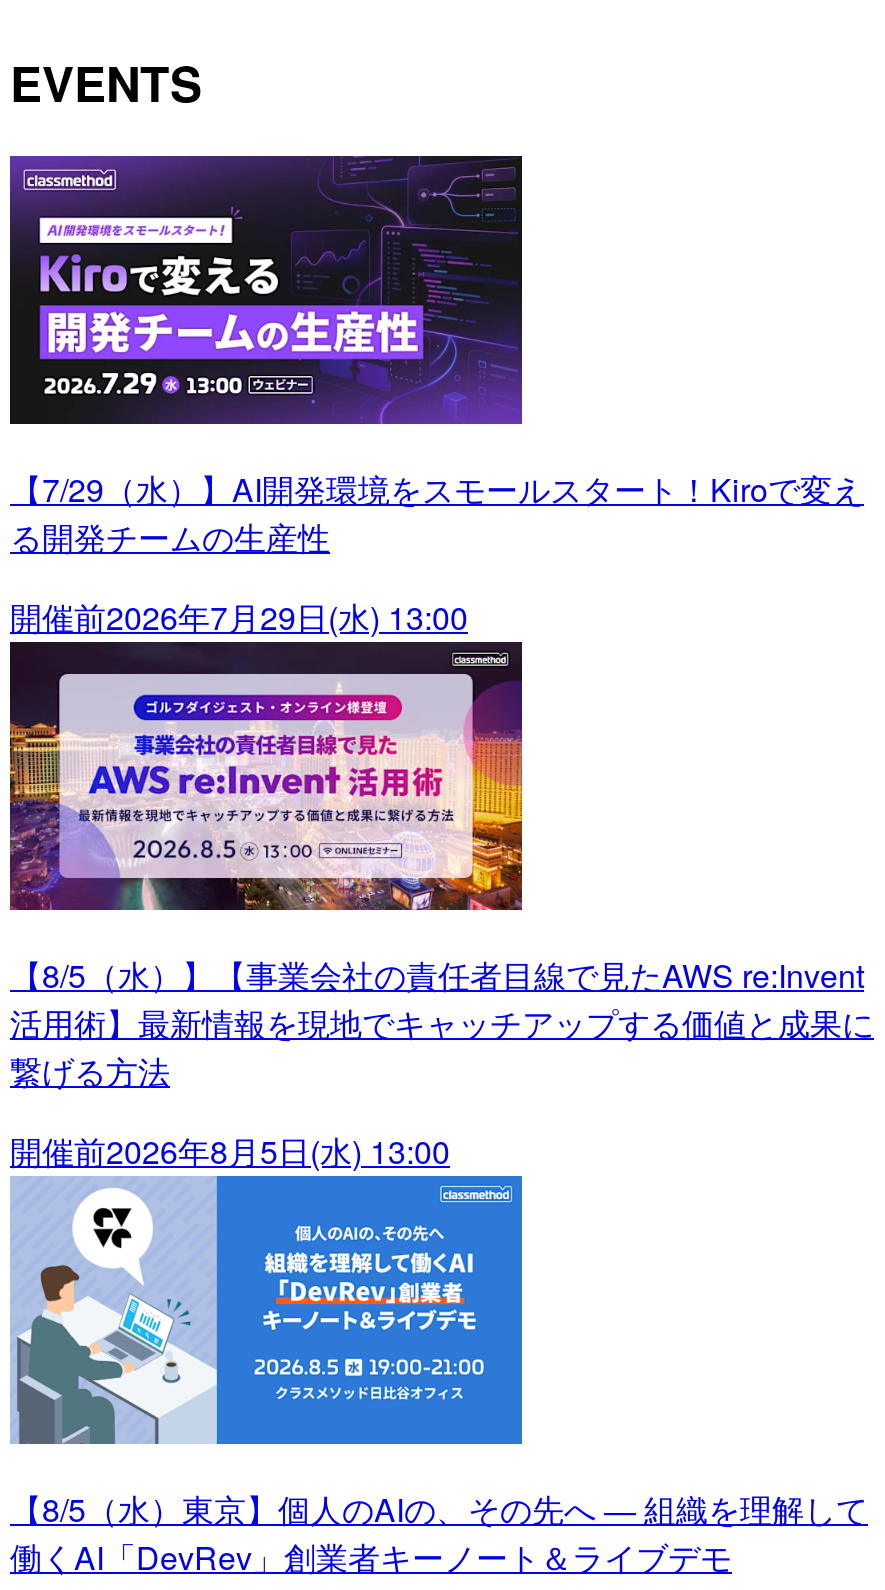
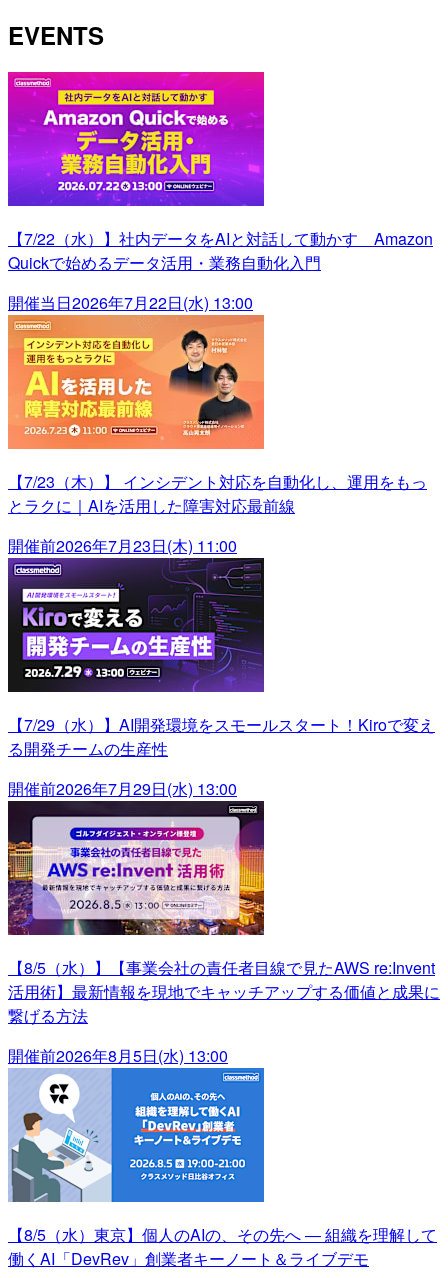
none -> [7,71,433,314] [image] | 【7/22（水）】社内データをAIと対話して動かす Amazon | Quickで始めるデータ活用・業務自動化入門 | 開催当日2026年7月22日(水) 13:00
none -> [7,321,427,557] [image] | 【7/23（木）】 インシデント対応を自動化し、運用をもっ | とラクに｜AIを活用した障害対応最前線 | 開催前2026年7月23日(木) 11:00

